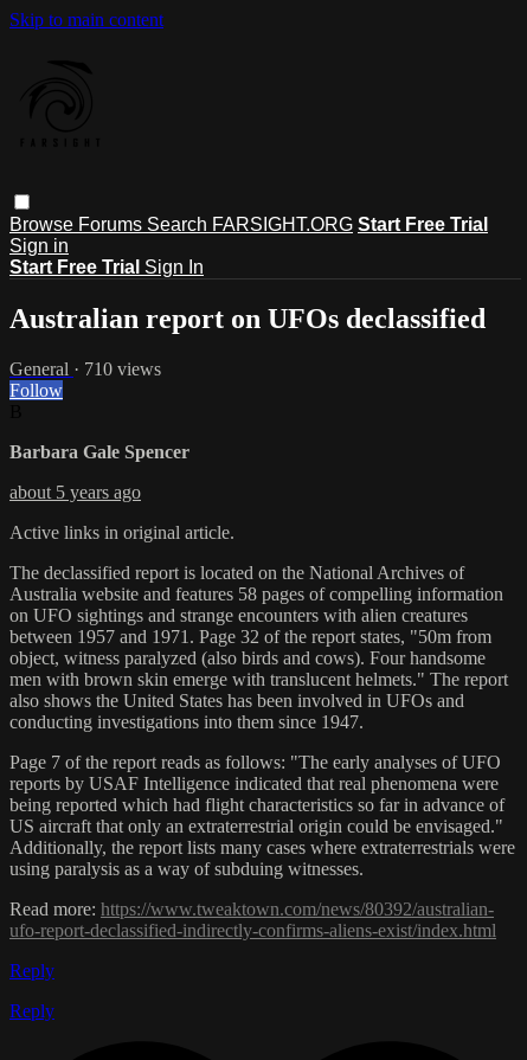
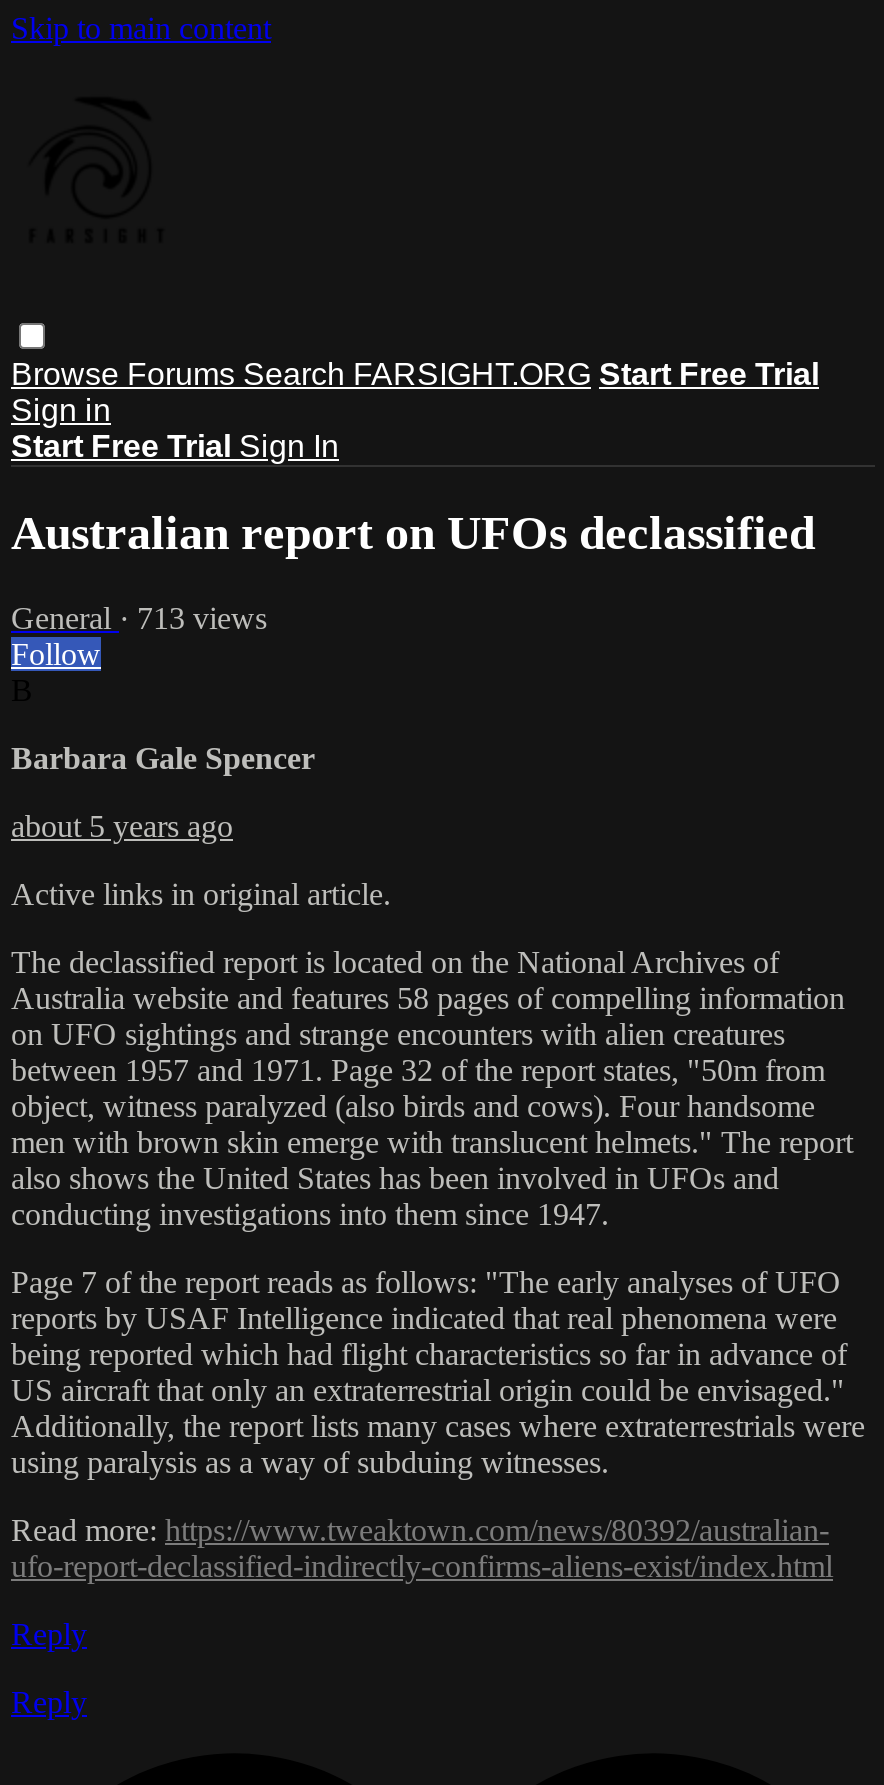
[9,359,161,379] General · 710 views -> [11,600,267,634] General · 713 views

